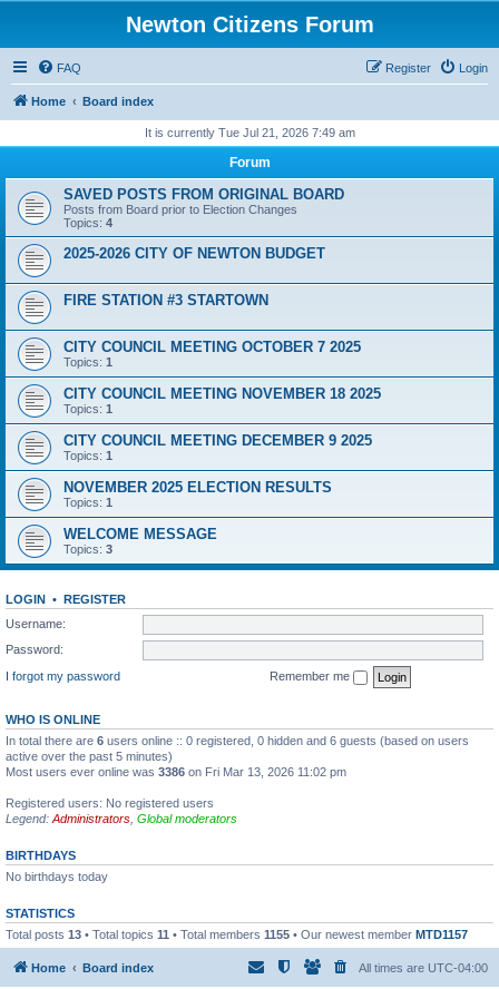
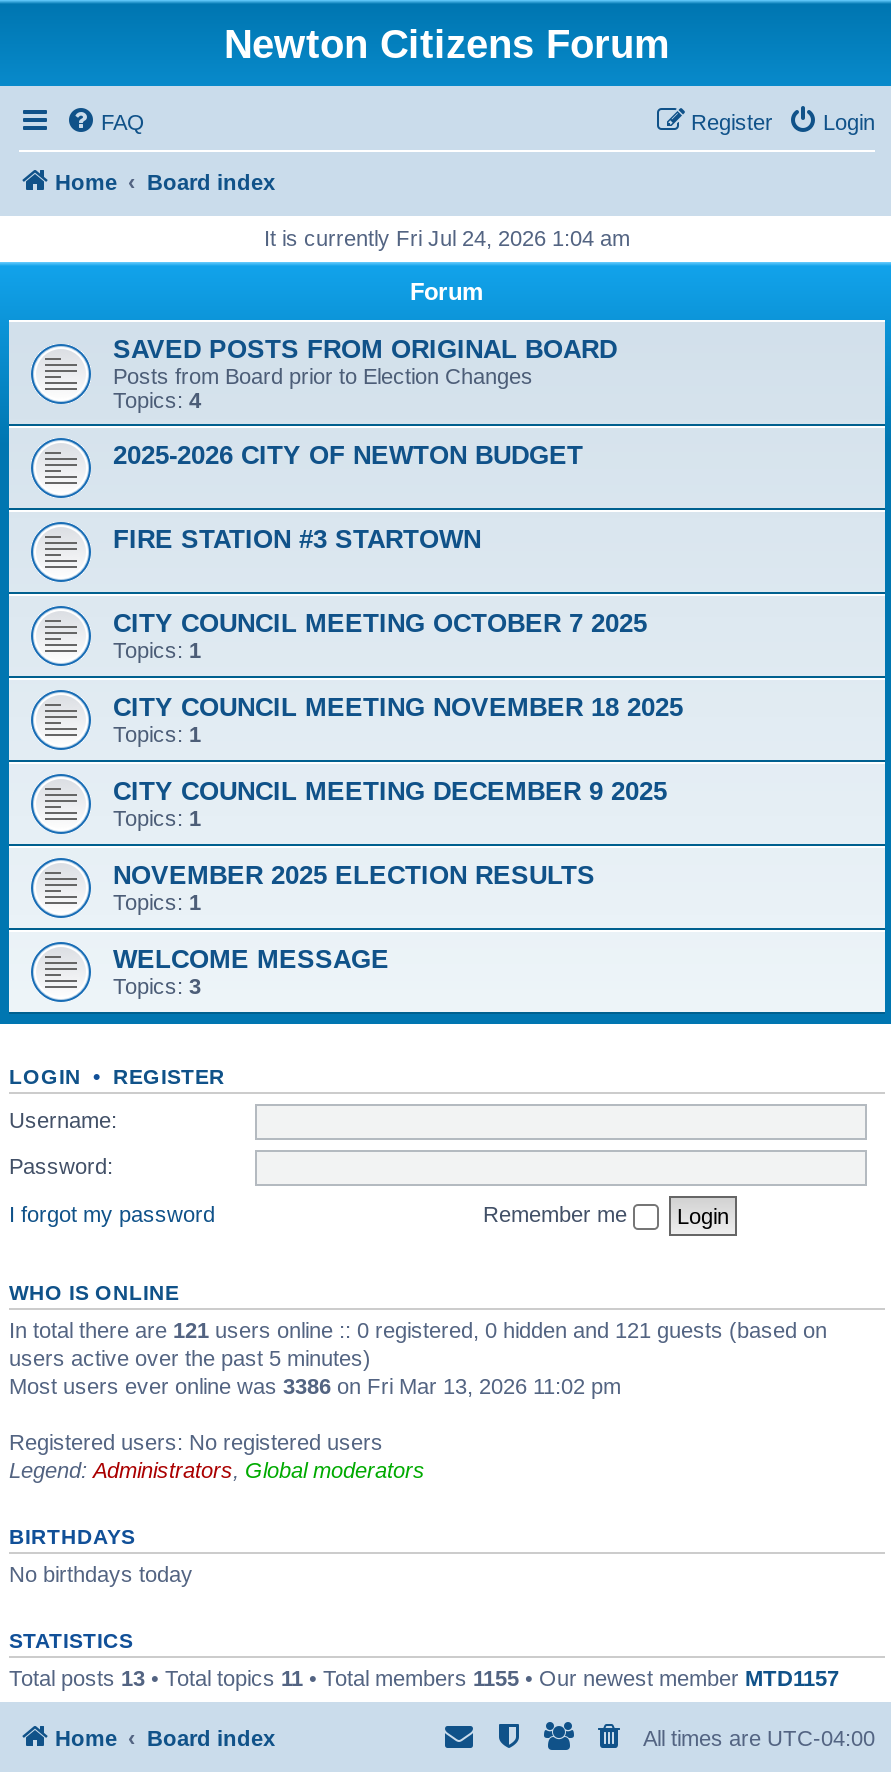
[144,126,355,139] It is currently Tue Jul 21, 2026 7:49 am -> [264,226,630,250] It is currently Fri Jul 24, 2026 1:04 am
[6,733,469,762] In total there are 6 users online :: 0 registered, 0 hidden and 6 guests (based on users | active over the past 5 minutes) -> [9,1317,827,1369] In total there are 121 users online :: 0 registered, 0 hidden and 121 guests (based on | users active over the past 5 minutes)

